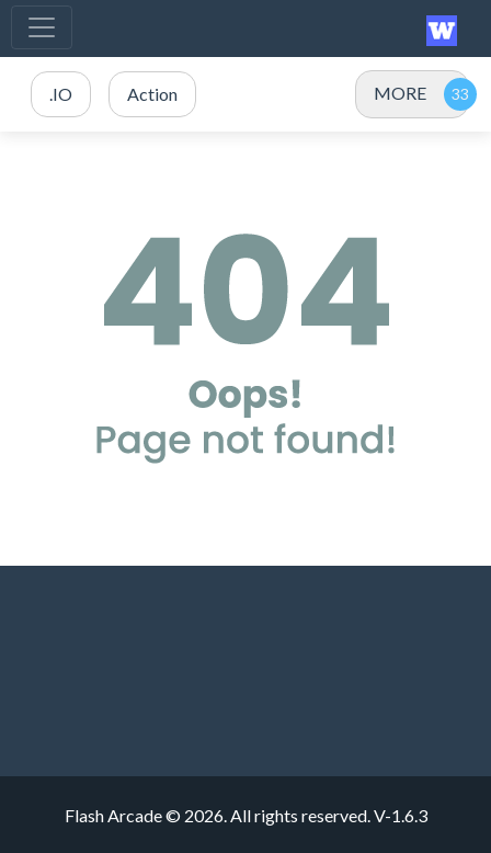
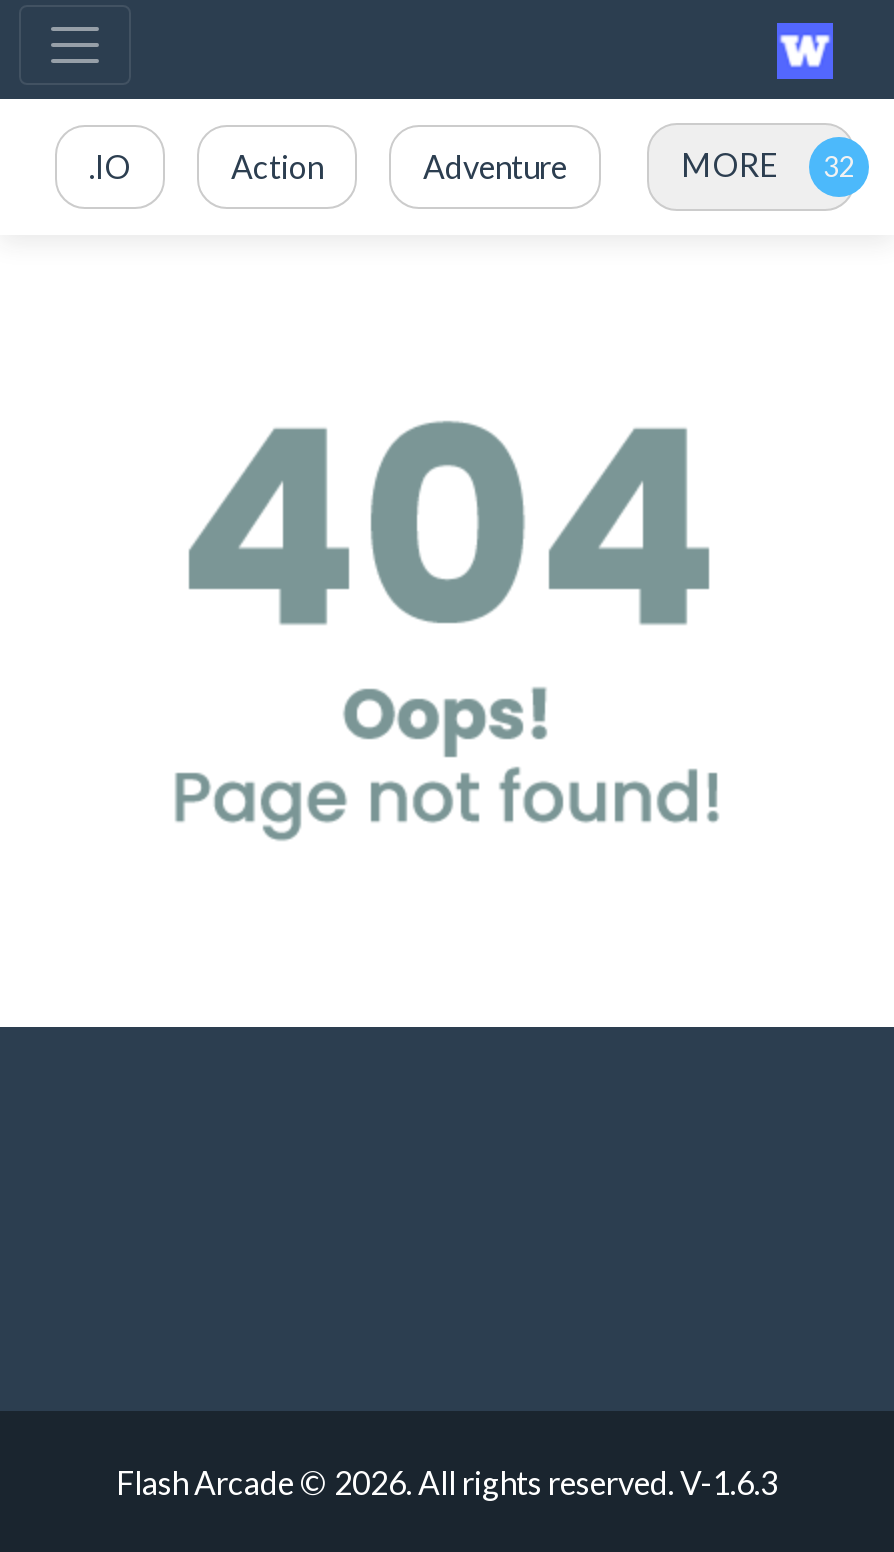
none -> [423,147,567,185] Adventure

